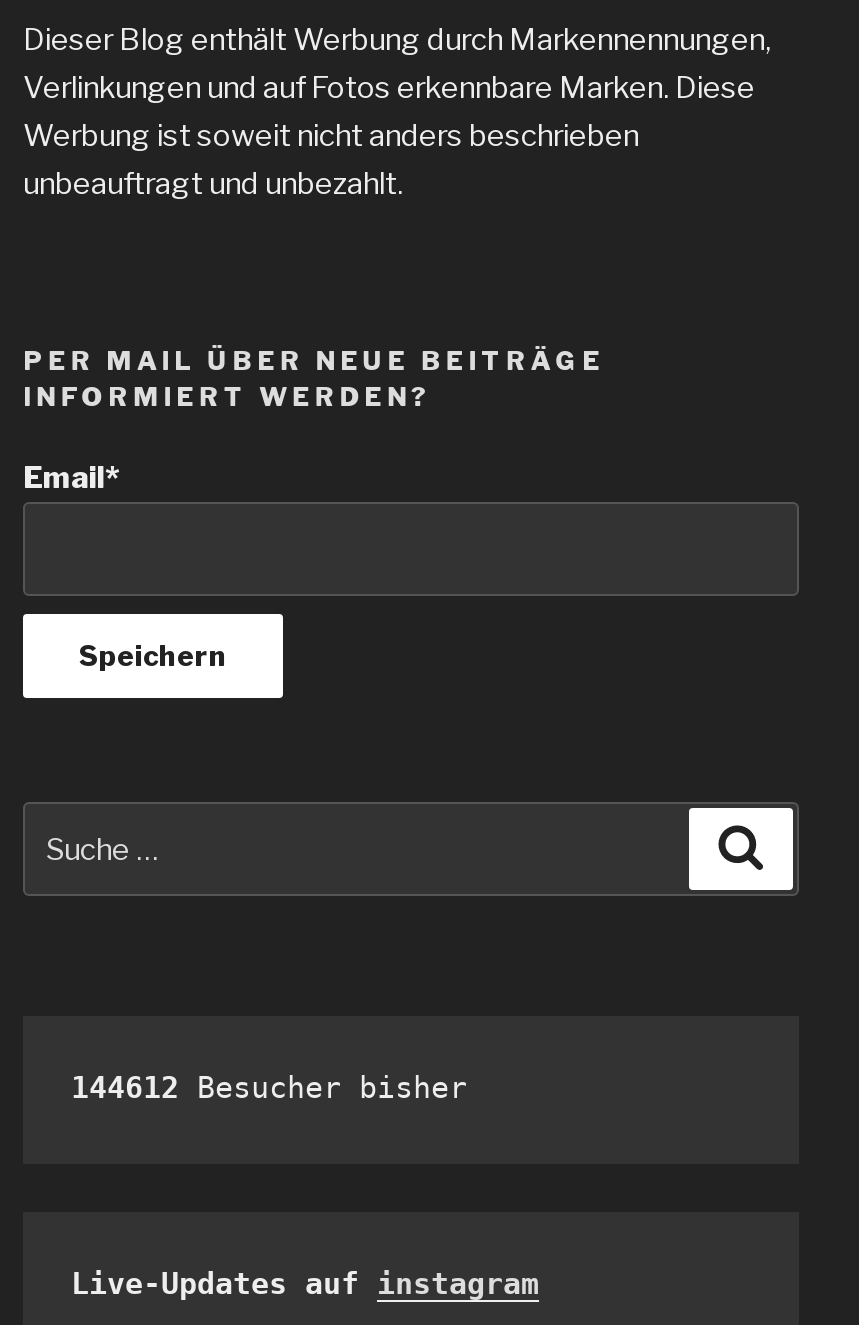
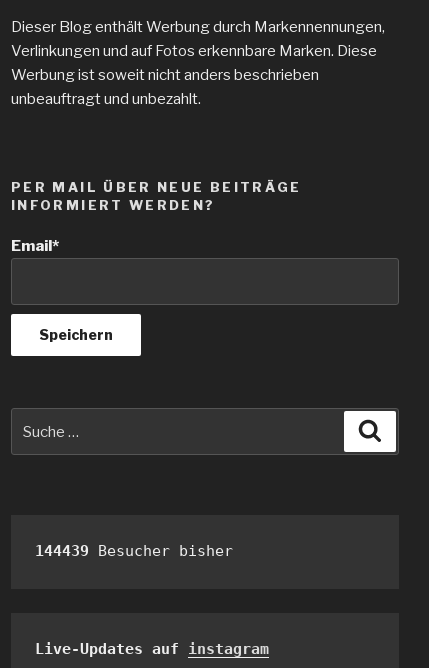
[71,1070,467,1106] 144612 Besucher bisher -> [35,542,233,560] 144439 Besucher bisher

